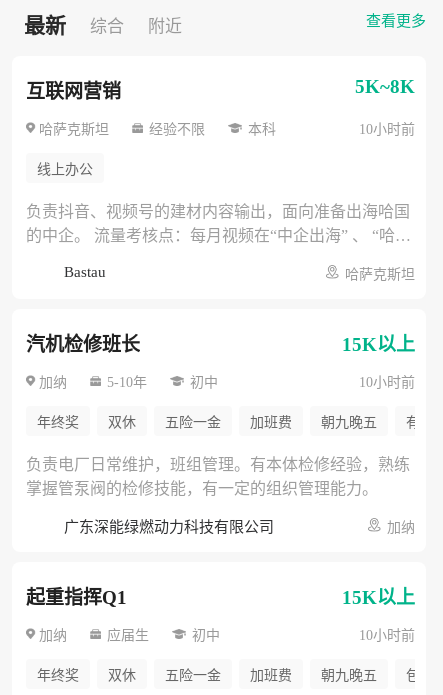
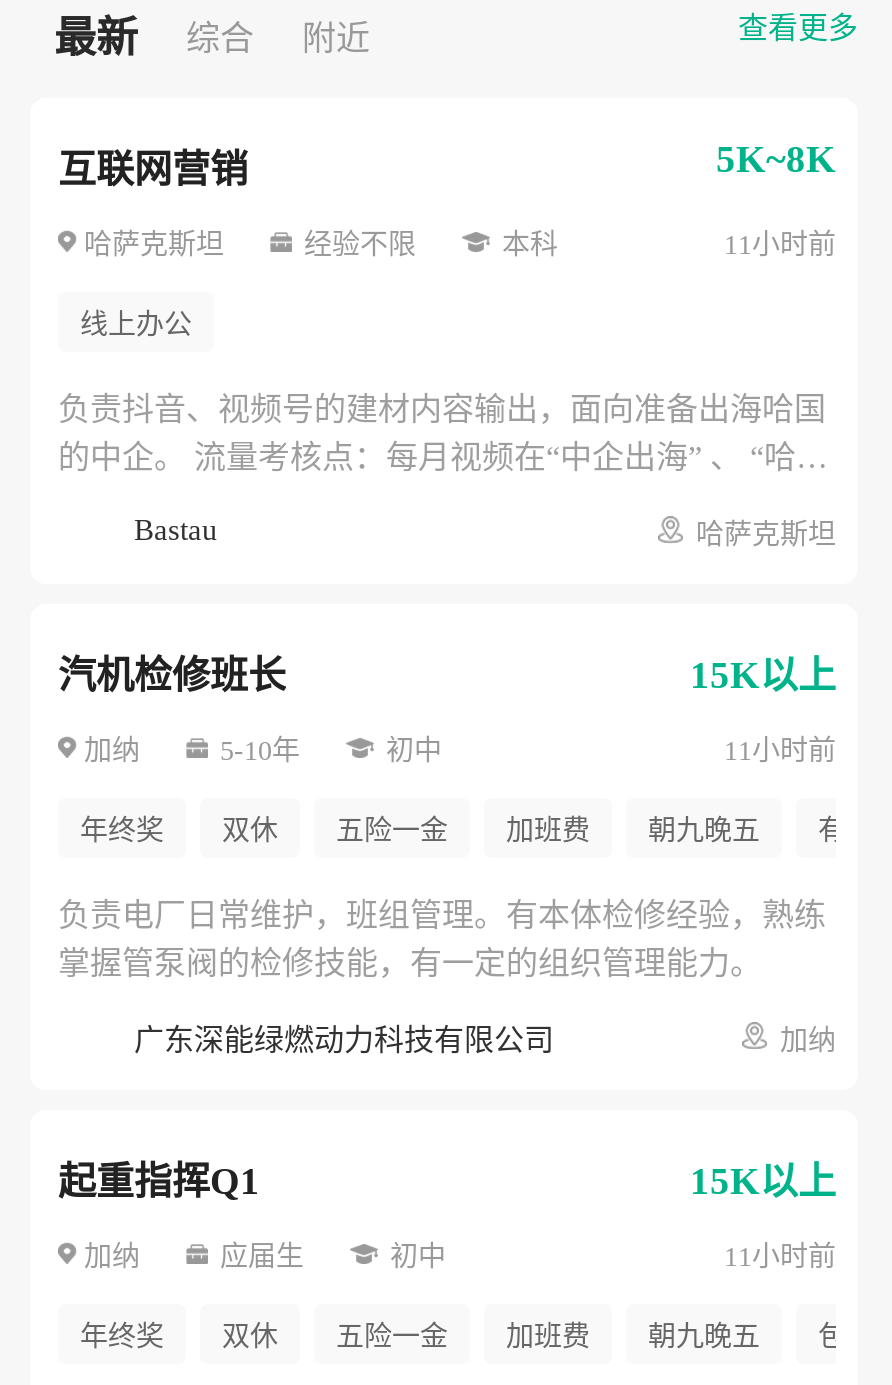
[359,122,415,137] 10小时前 -> [724,230,836,260] 11小时前
[359,375,415,390] 10小时前 -> [724,736,836,766] 11小时前
[359,628,415,643] 10小时前 -> [724,1242,836,1272] 11小时前

